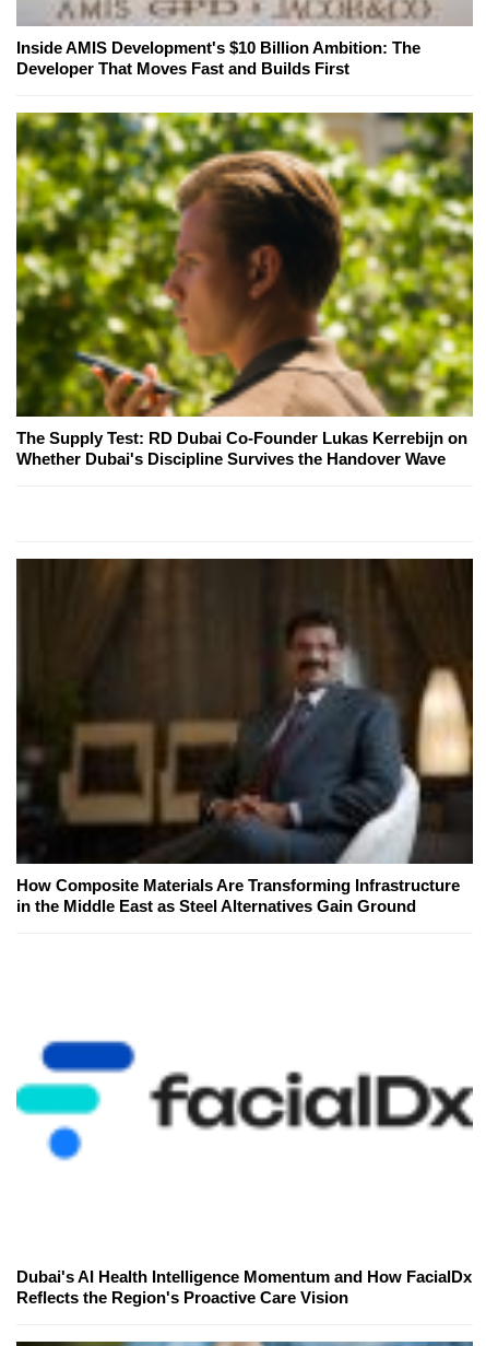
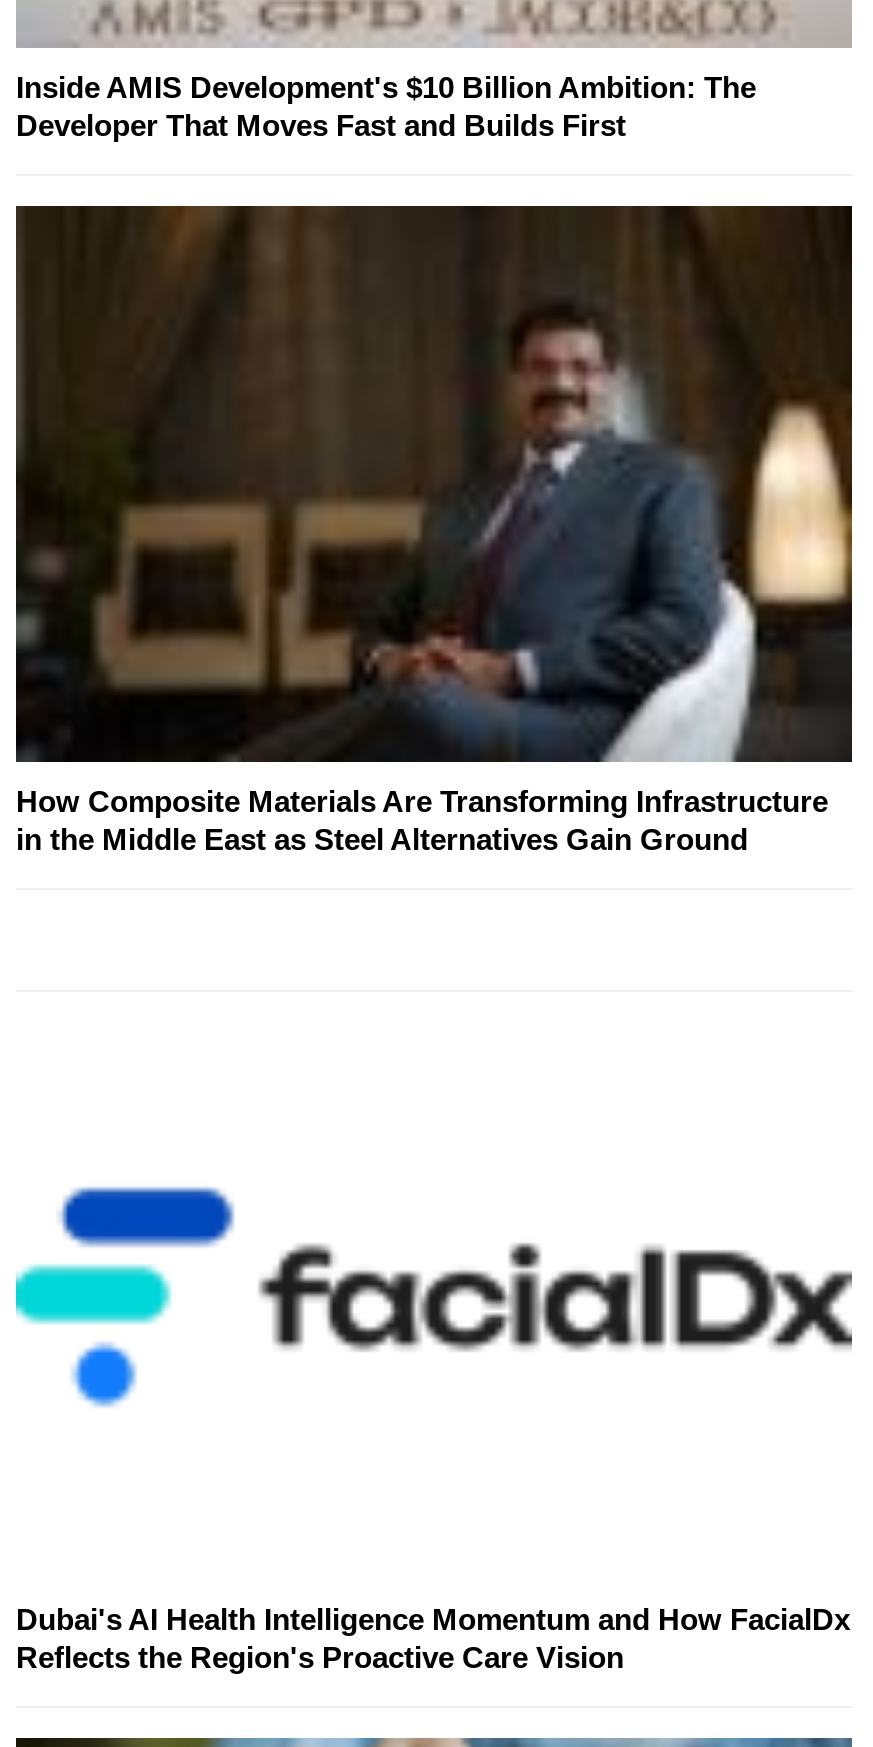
[15,112,474,468] [image] | The Supply Test: RD Dubai Co-Founder Lukas Kerrebijn on | Whether Dubai's Discipline Survives the Handover Wave -> none
moved [15,559,474,915] -> [14,204,854,856]: [image] | How Composite Materials Are Transforming Infrastructure | in the Middle East as Steel Alternatives Gain Ground

